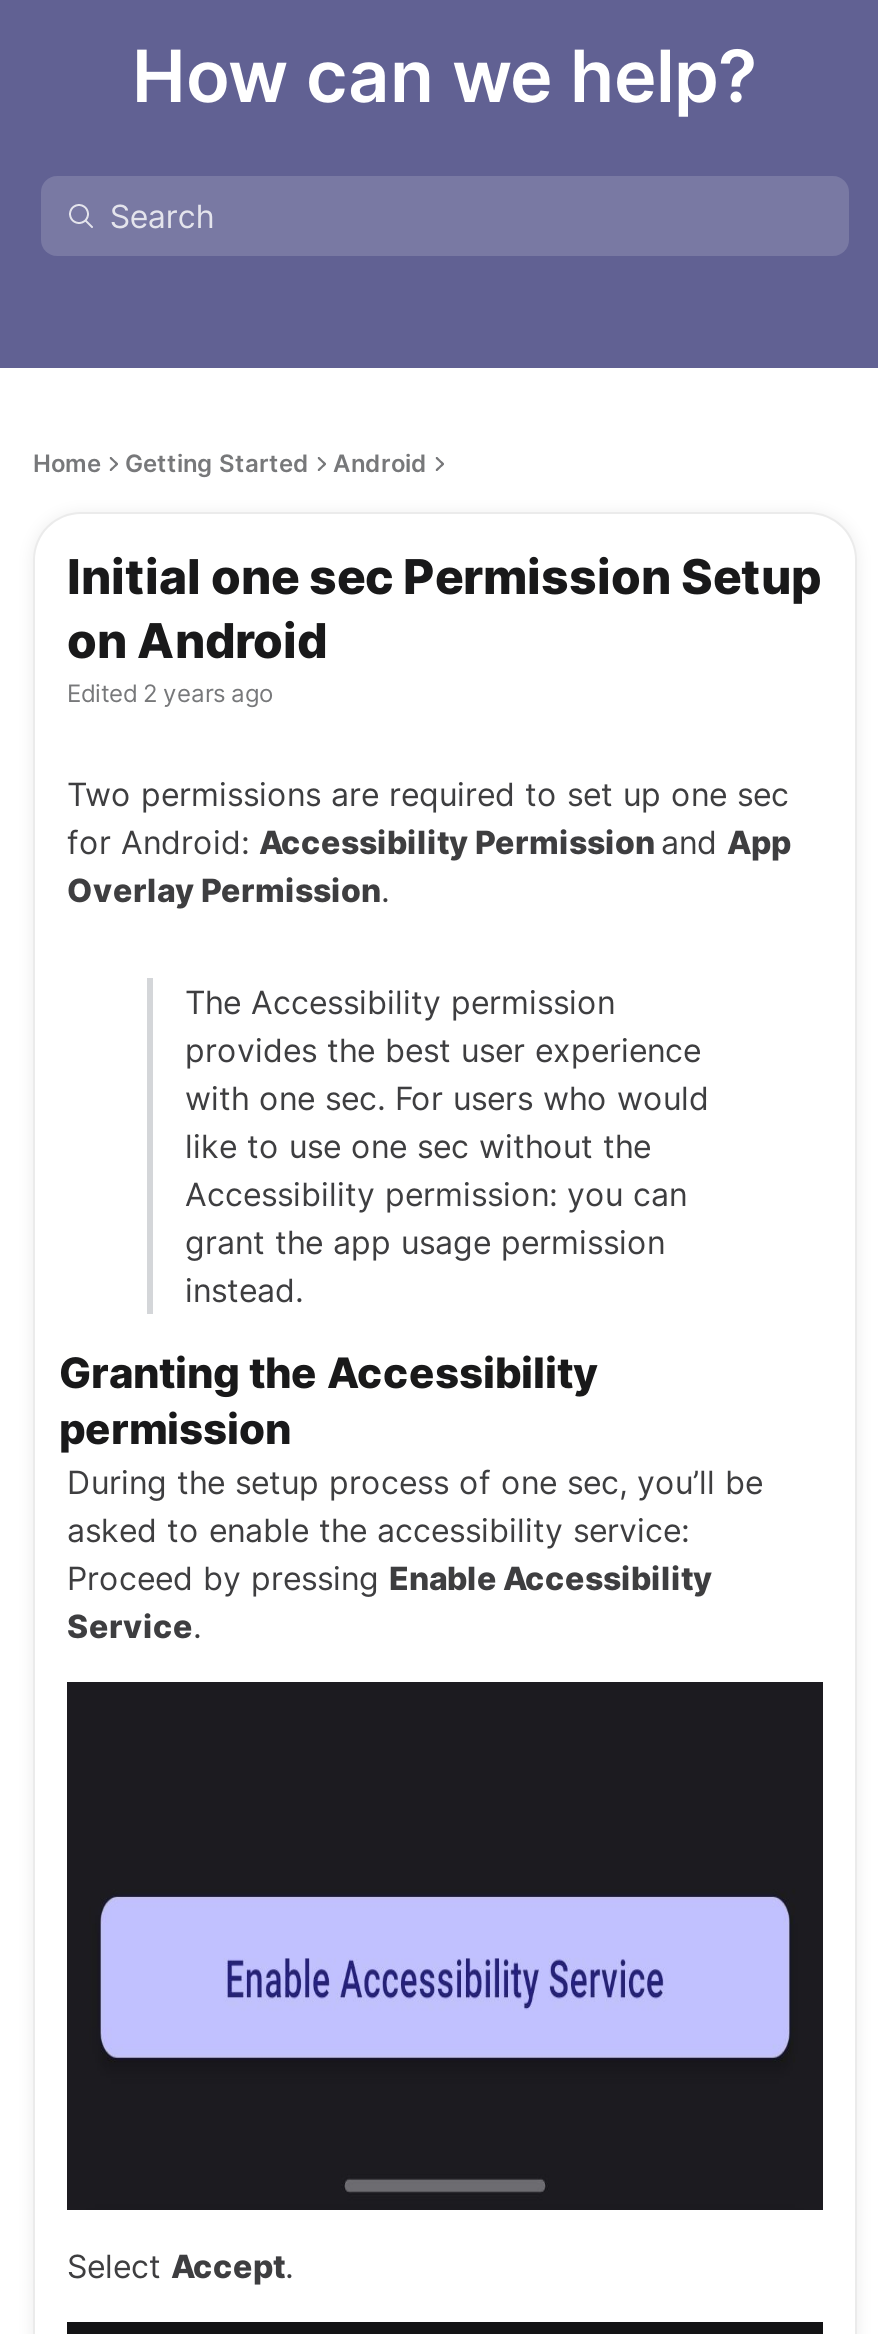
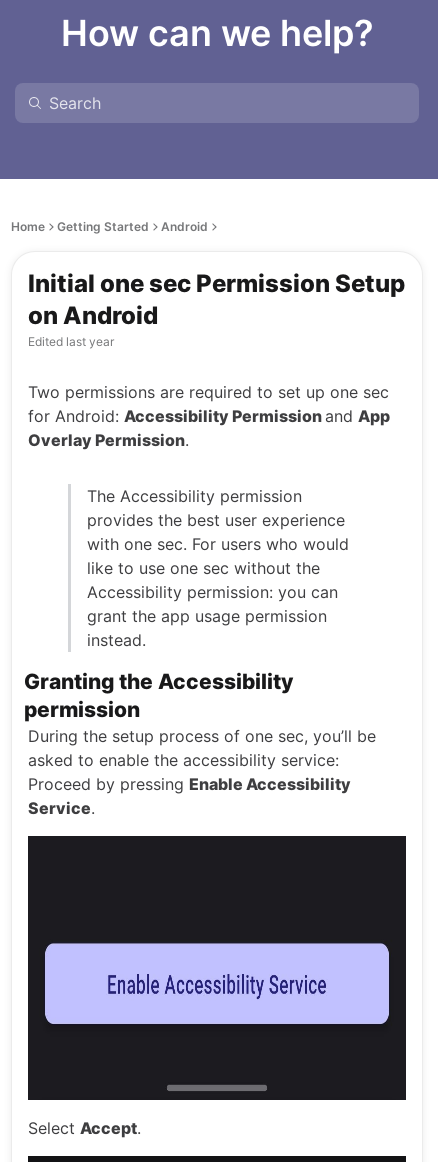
[67,678,273,708] Edited 2 years ago -> [28,334,114,349] Edited last year

